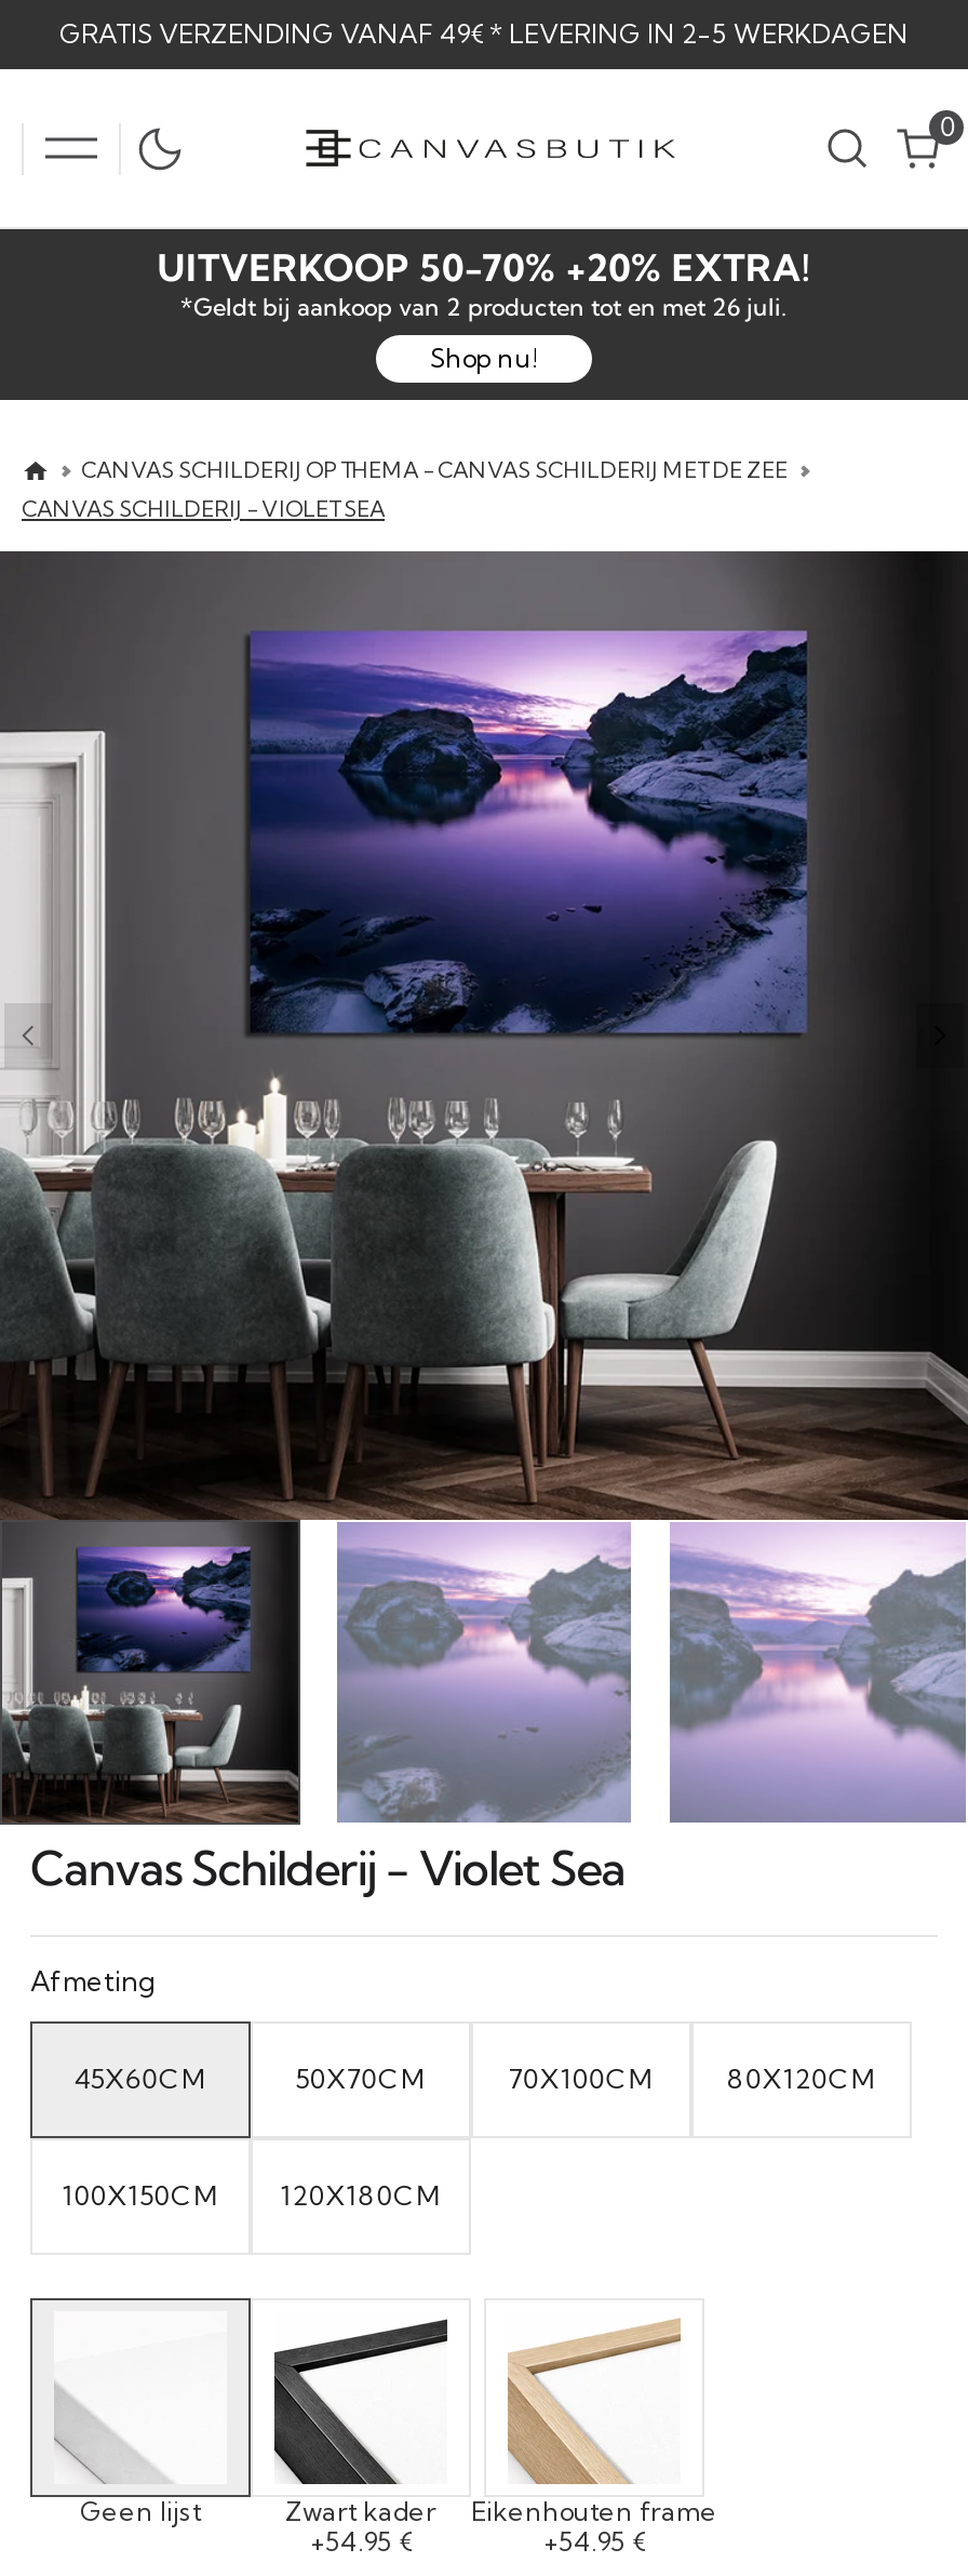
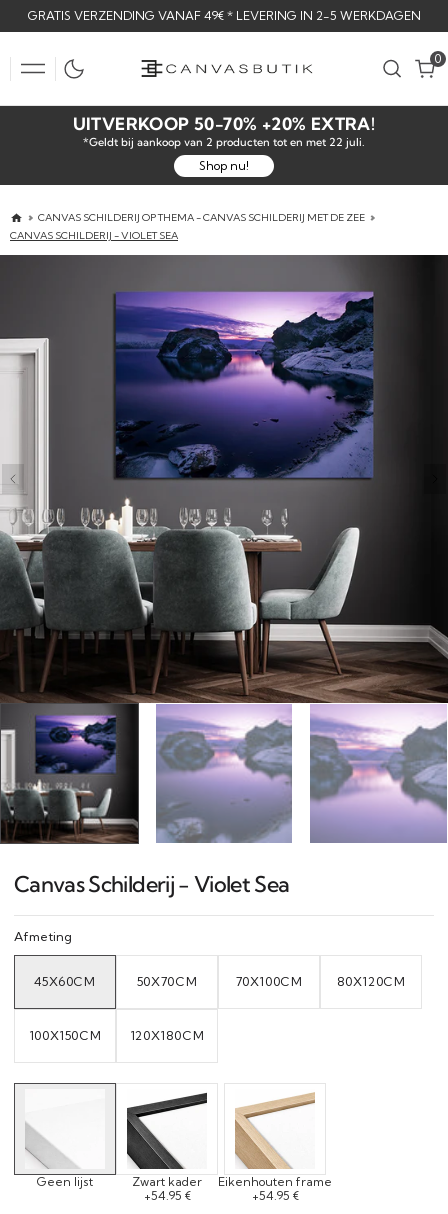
[180,292,788,322] *Geldt bij aankoop van 2 producten tot en met 26 juli. -> [83,135,365,149] *Geldt bij aankoop van 2 producten tot en met 22 juli.

